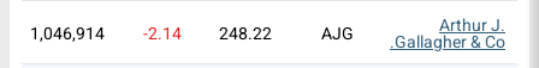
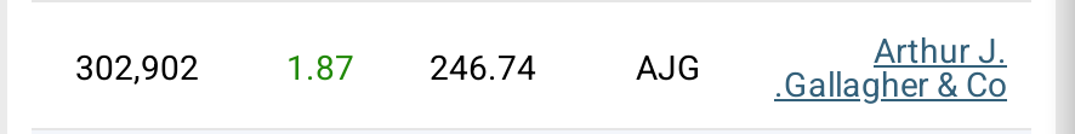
[30,22,105,47] 1,046,914 -> [75,44,199,95] 302,902
[143,22,182,47] -2.14 -> [286,44,354,95] 1.87
[219,22,272,47] 248.22 -> [430,44,536,95] 246.74

